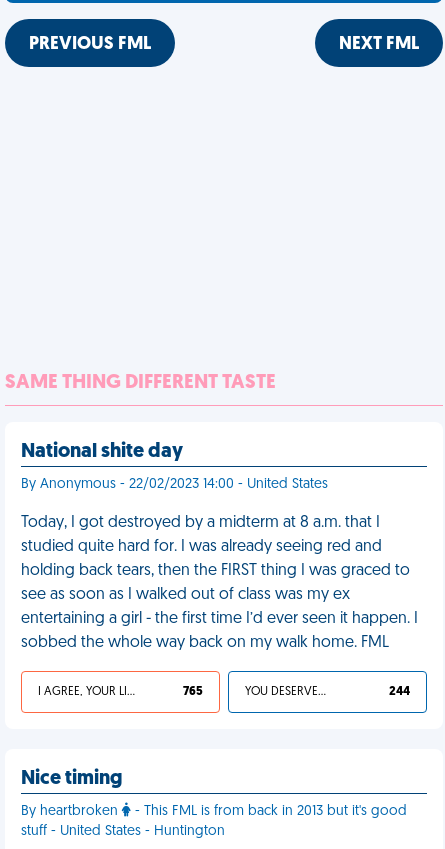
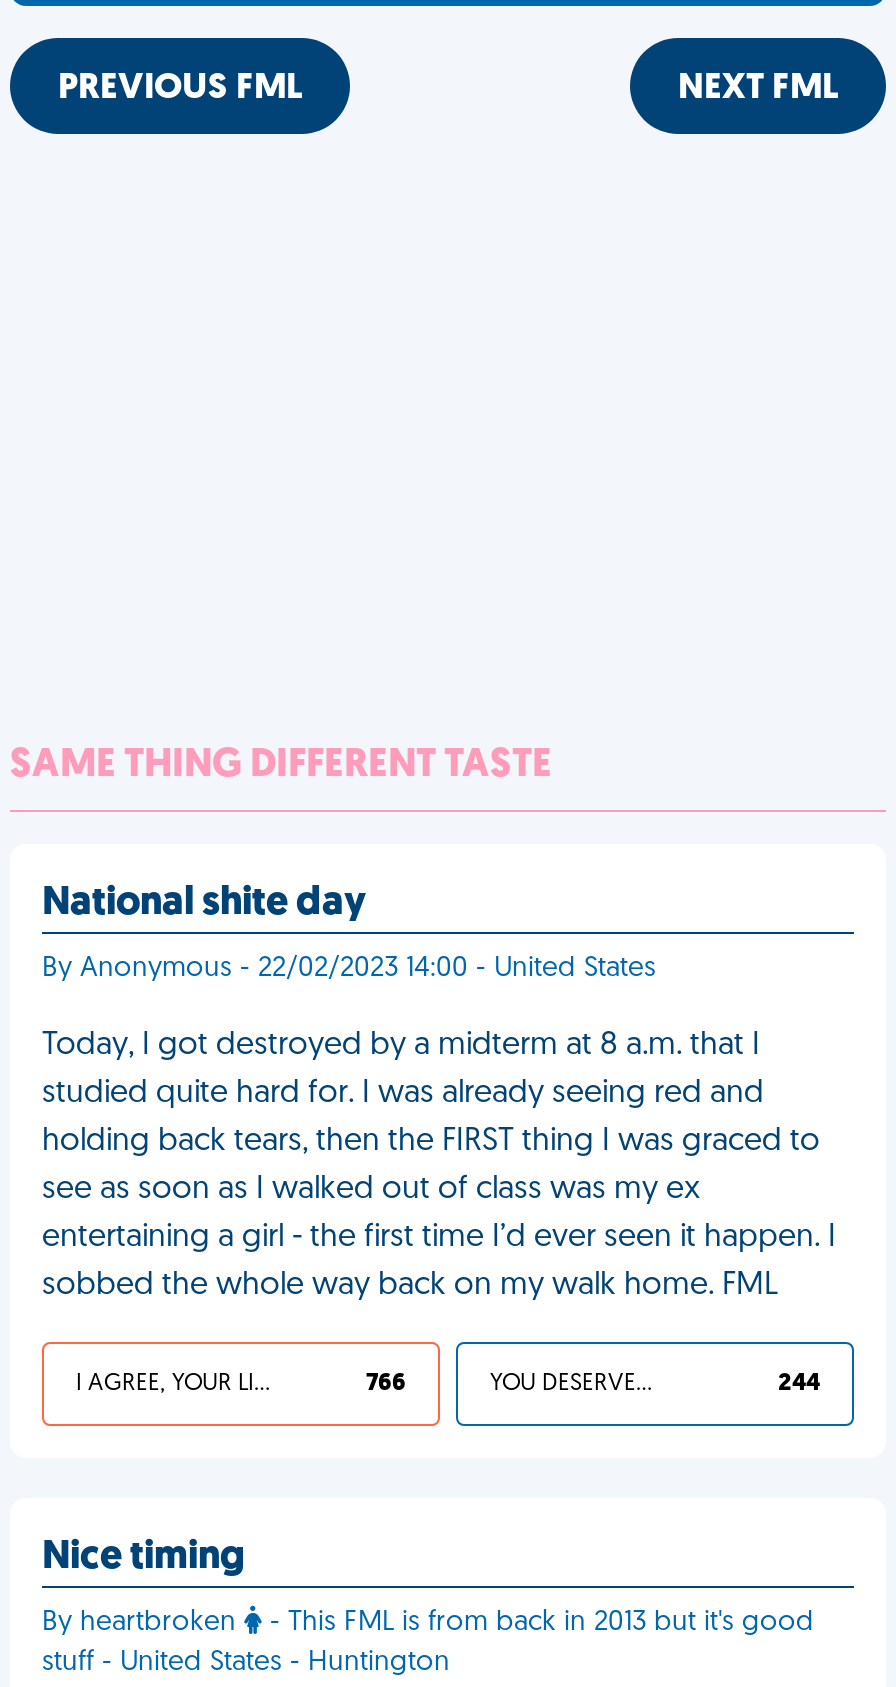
[183,686,203,698] 765 -> [366,1372,406,1396] 766

